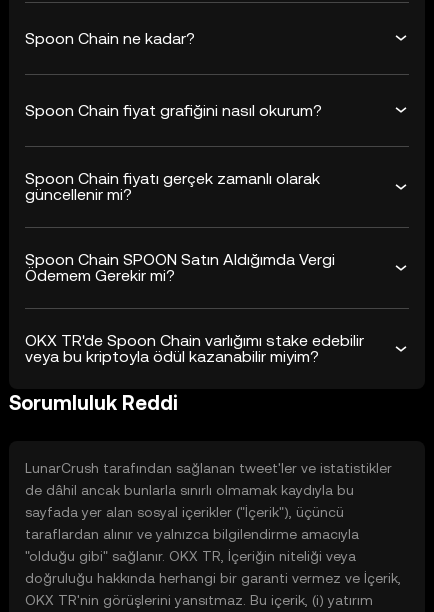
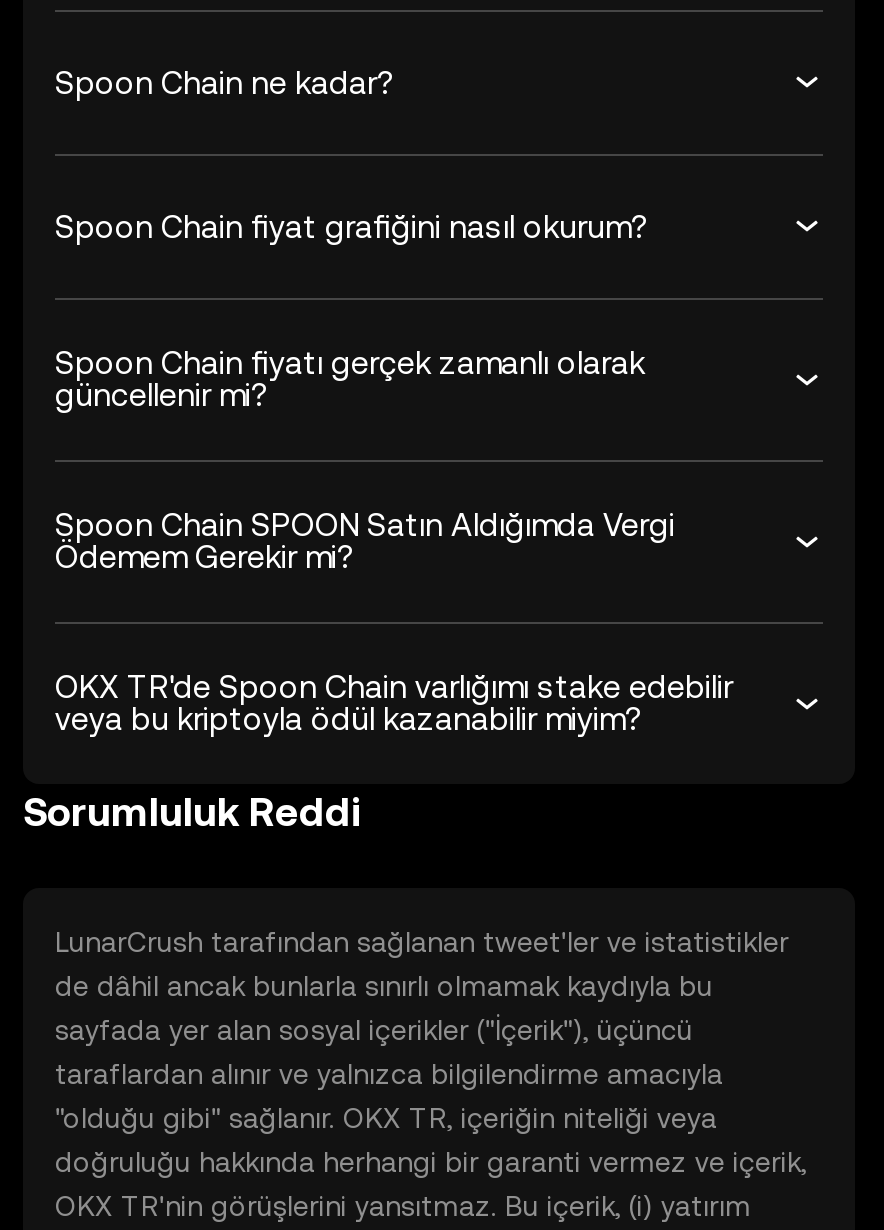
[25,548,356,564] "olduğu gibi" sağlanır. OKX TR, İçeriğin niteliği veya -> [55,1102,717,1134] "olduğu gibi" sağlanır. OKX TR, içeriğin niteliği veya
[25,570,401,586] doğruluğu hakkında herhangi bir garanti vermez ve İçerik, -> [55,1146,807,1178] doğruluğu hakkında herhangi bir garanti vermez ve içerik,

